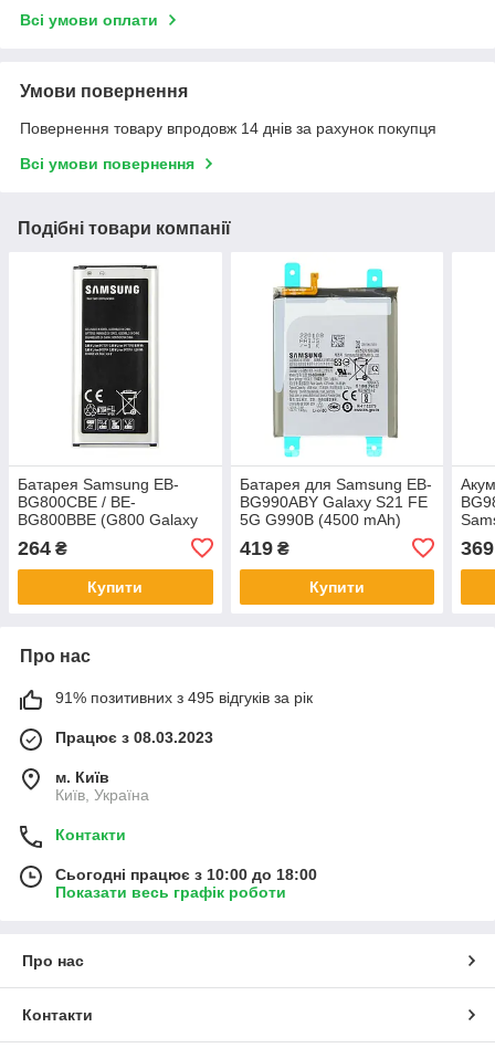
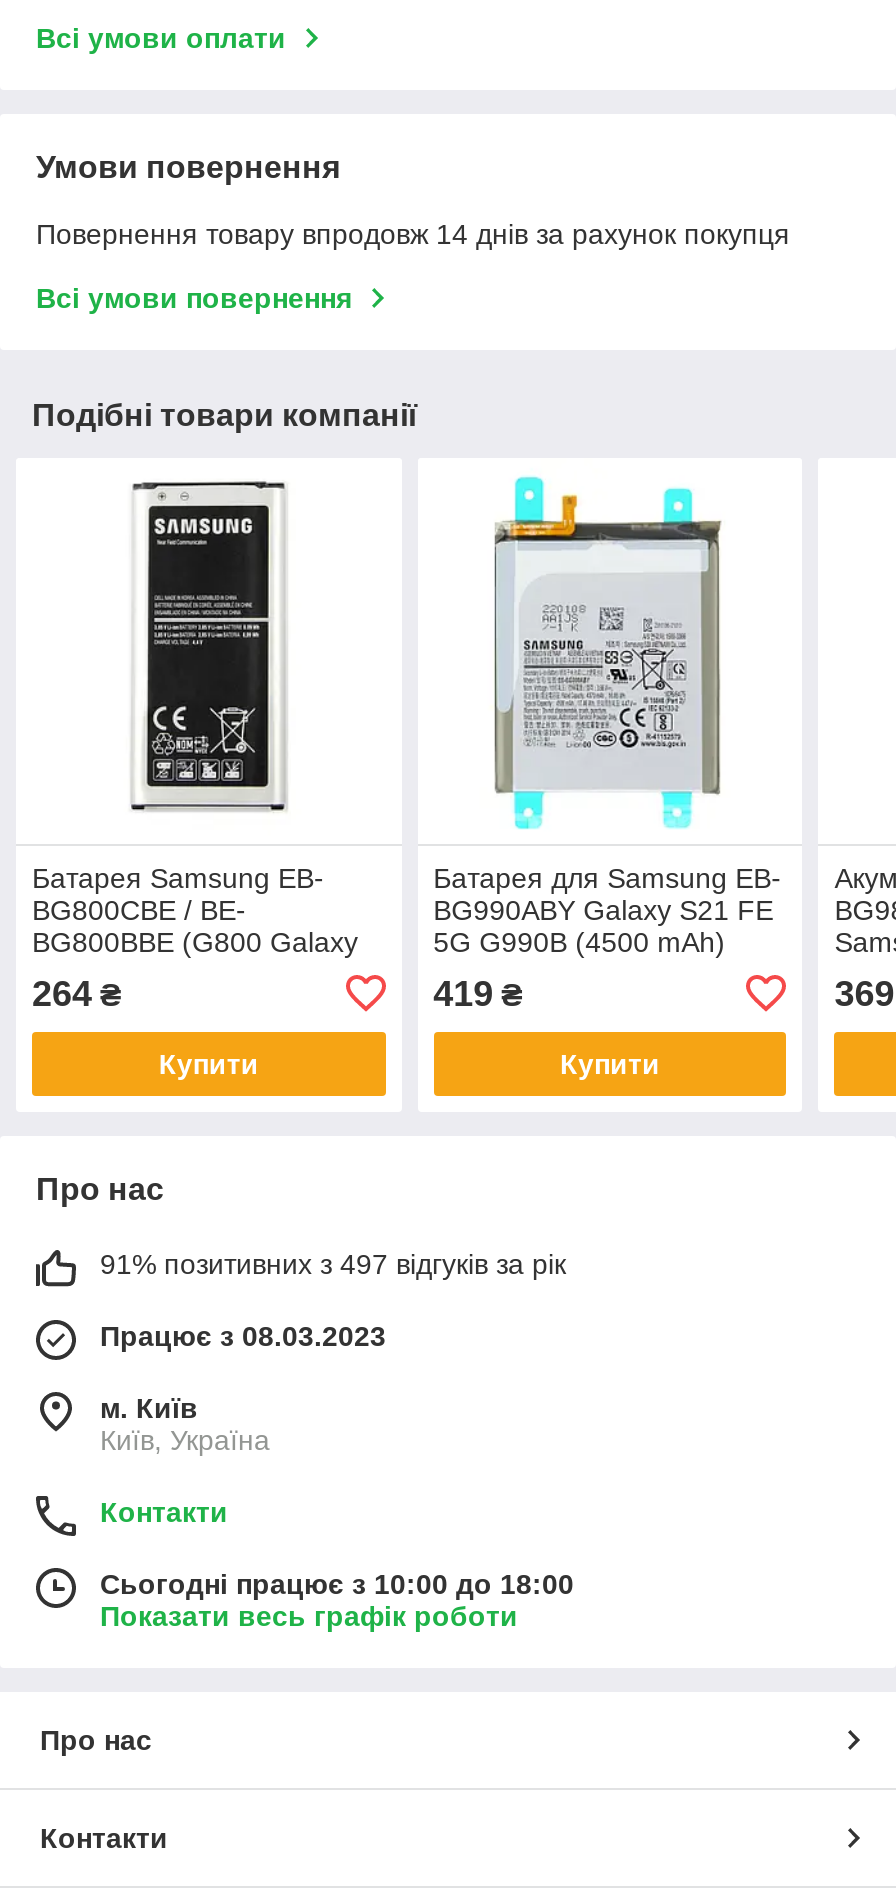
[55,688,313,706] 91% позитивних з 495 відгуків за рік -> [100,1248,566,1280] 91% позитивних з 497 відгуків за рік

